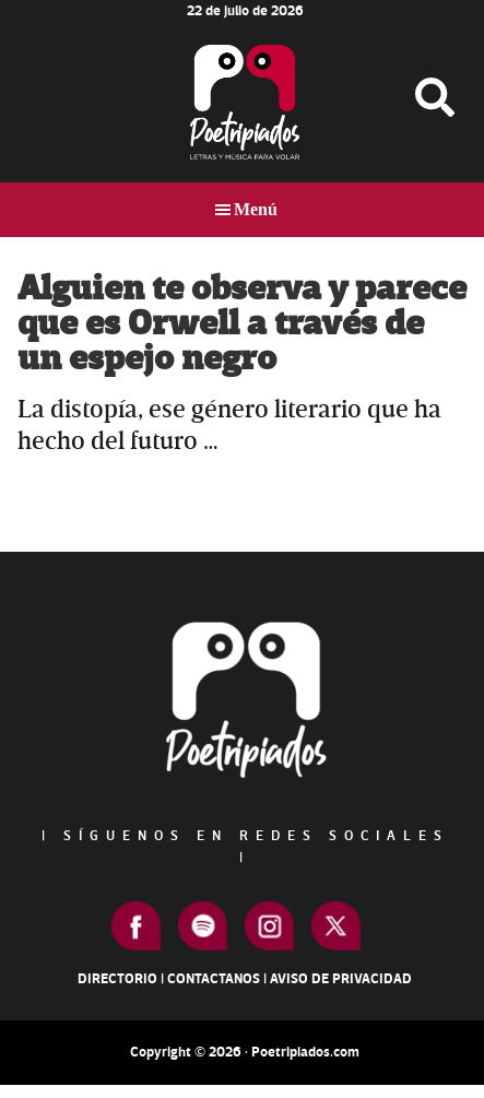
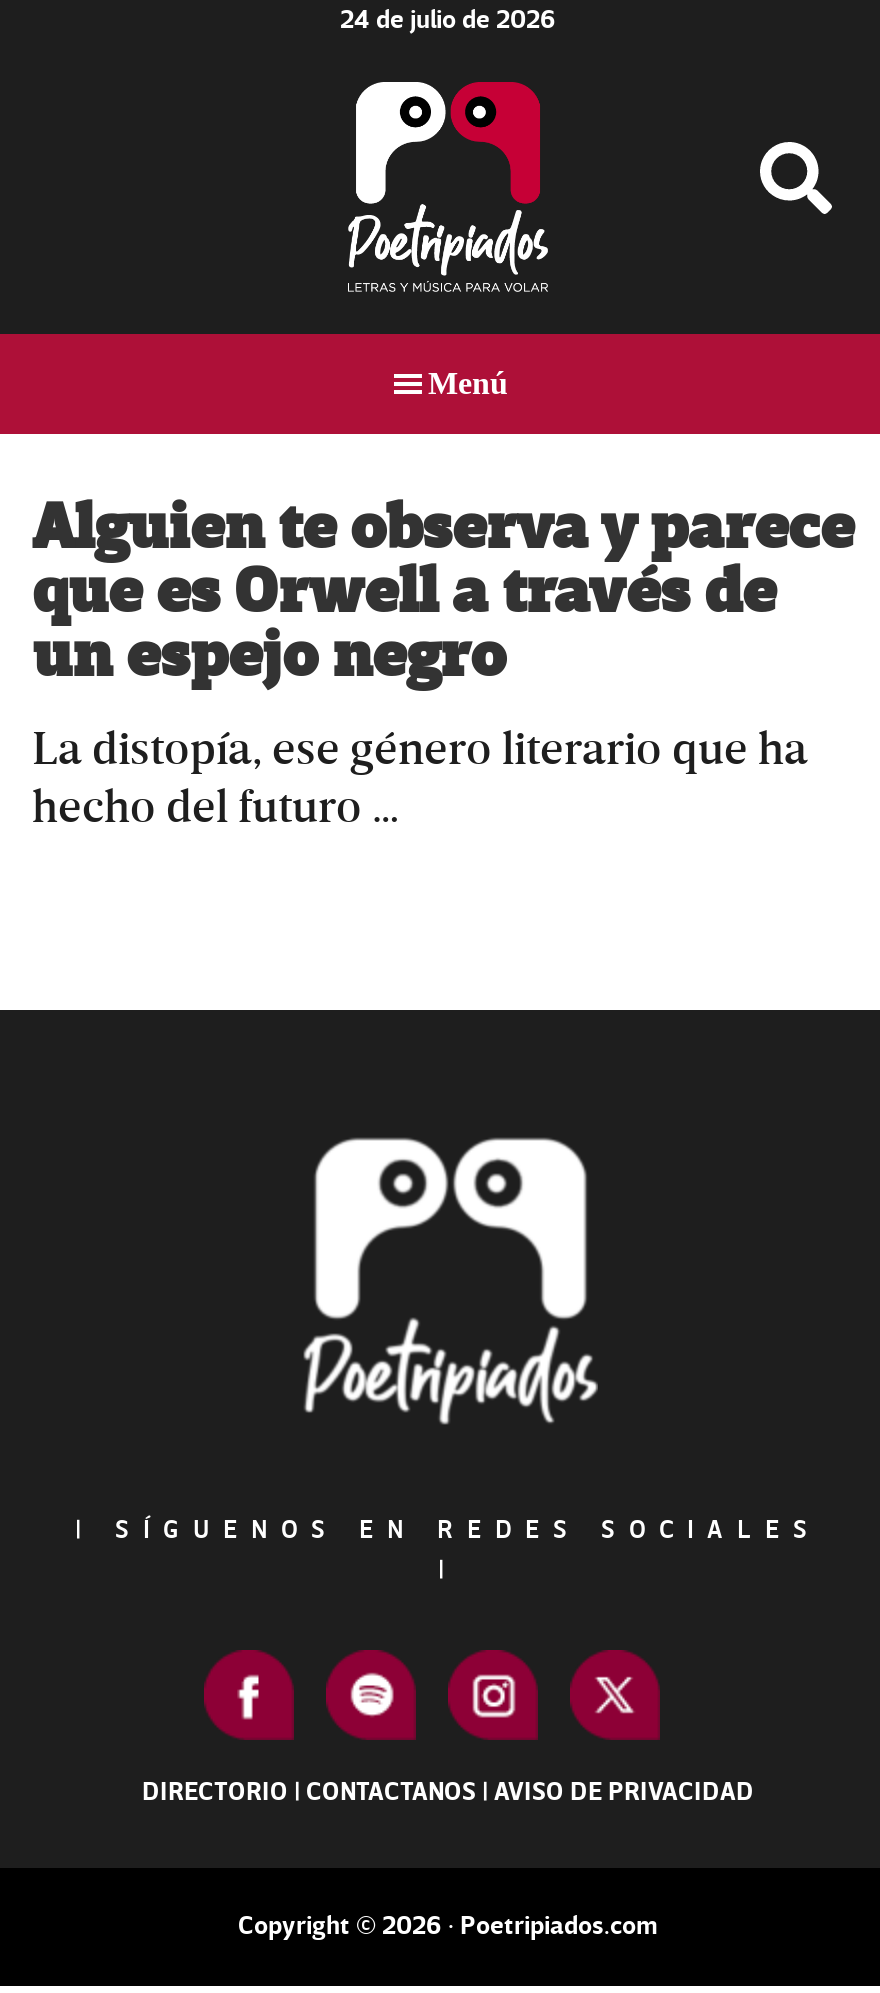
[186,2,303,20] 22 de julio de 2026 -> [340,4,556,36] 24 de julio de 2026

